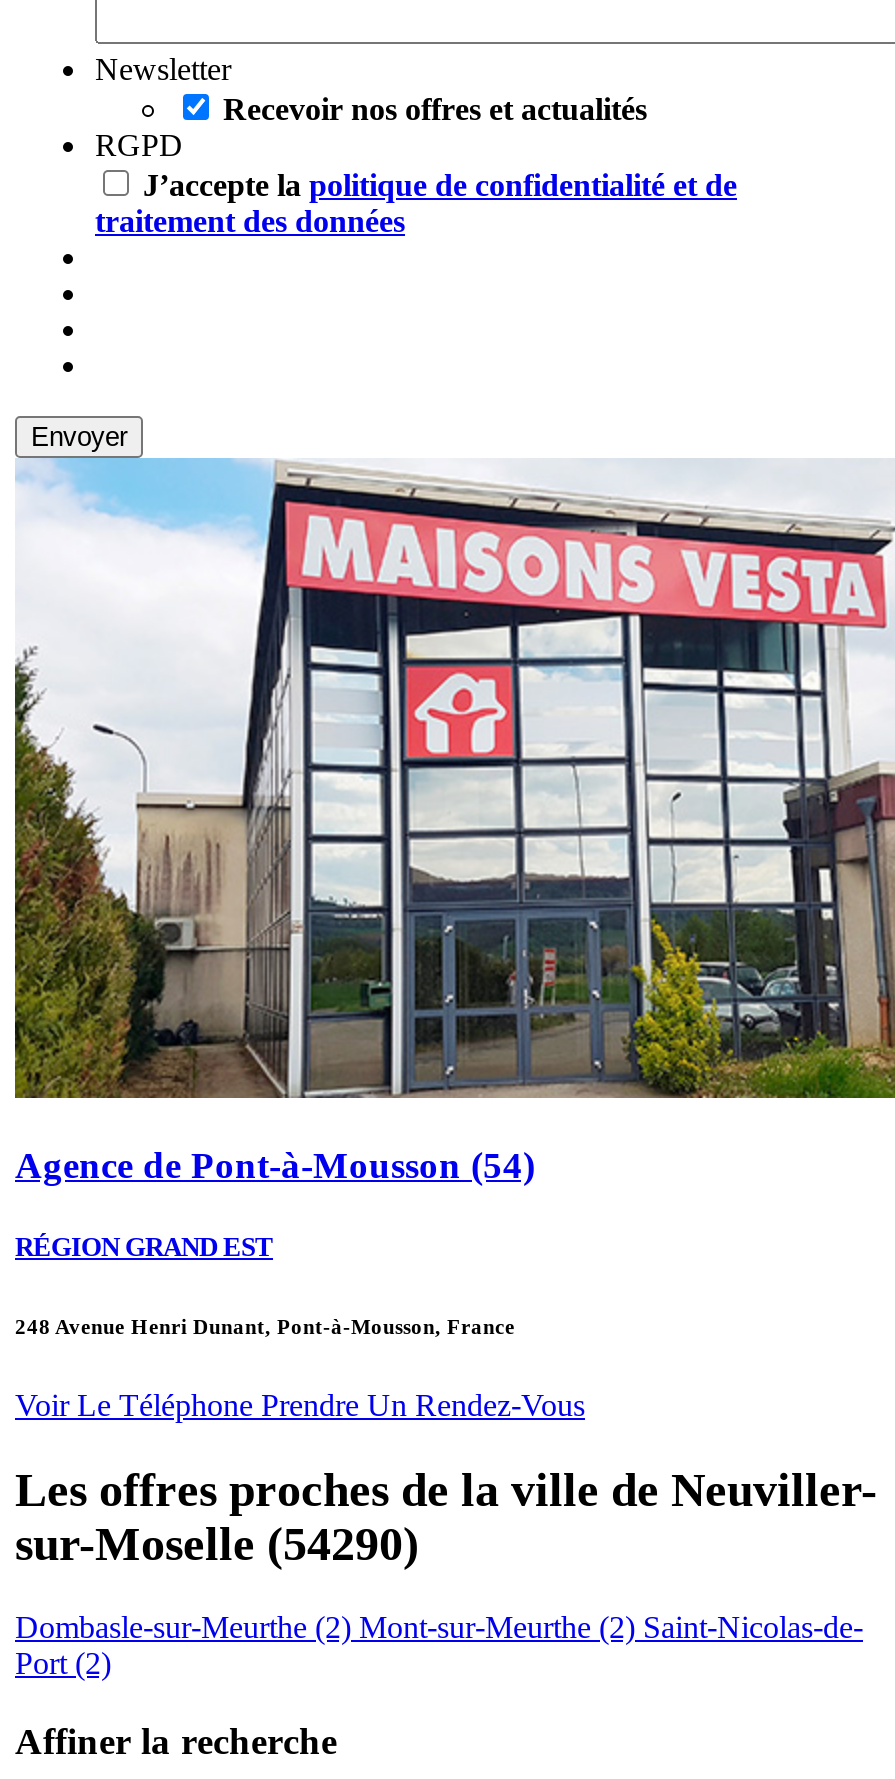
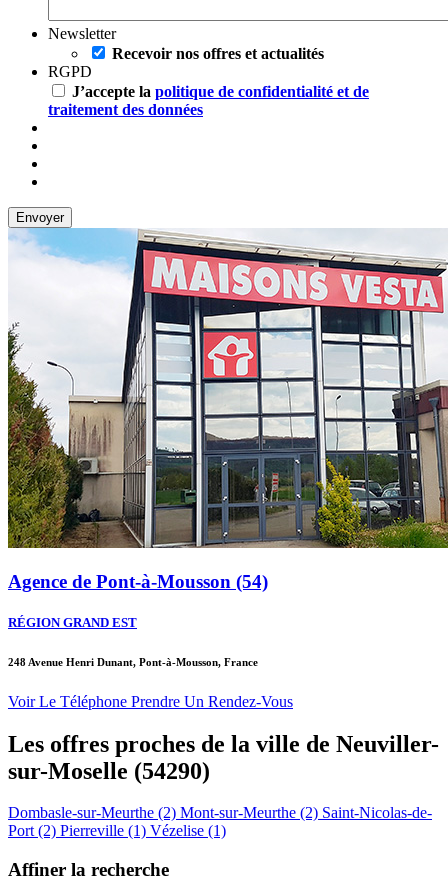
[15,1647,111,1681] Port (2) -> [8,822,226,839] Port (2) Pierreville (1) Vézelise (1)

